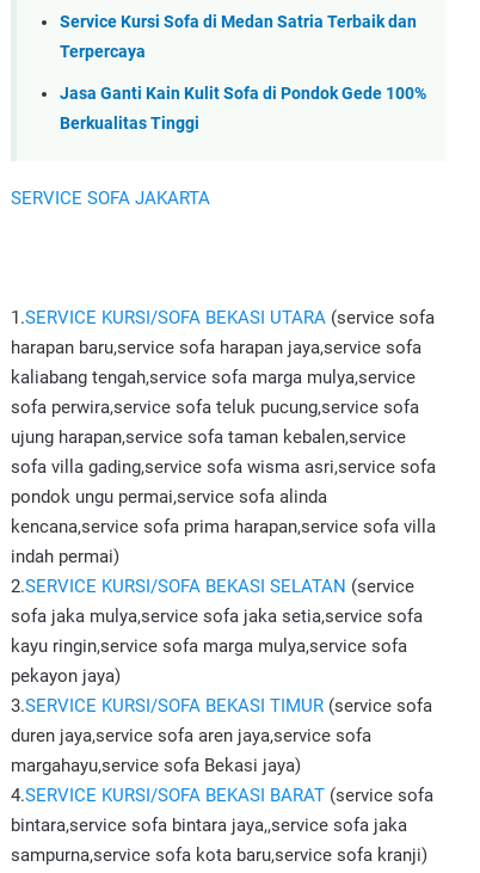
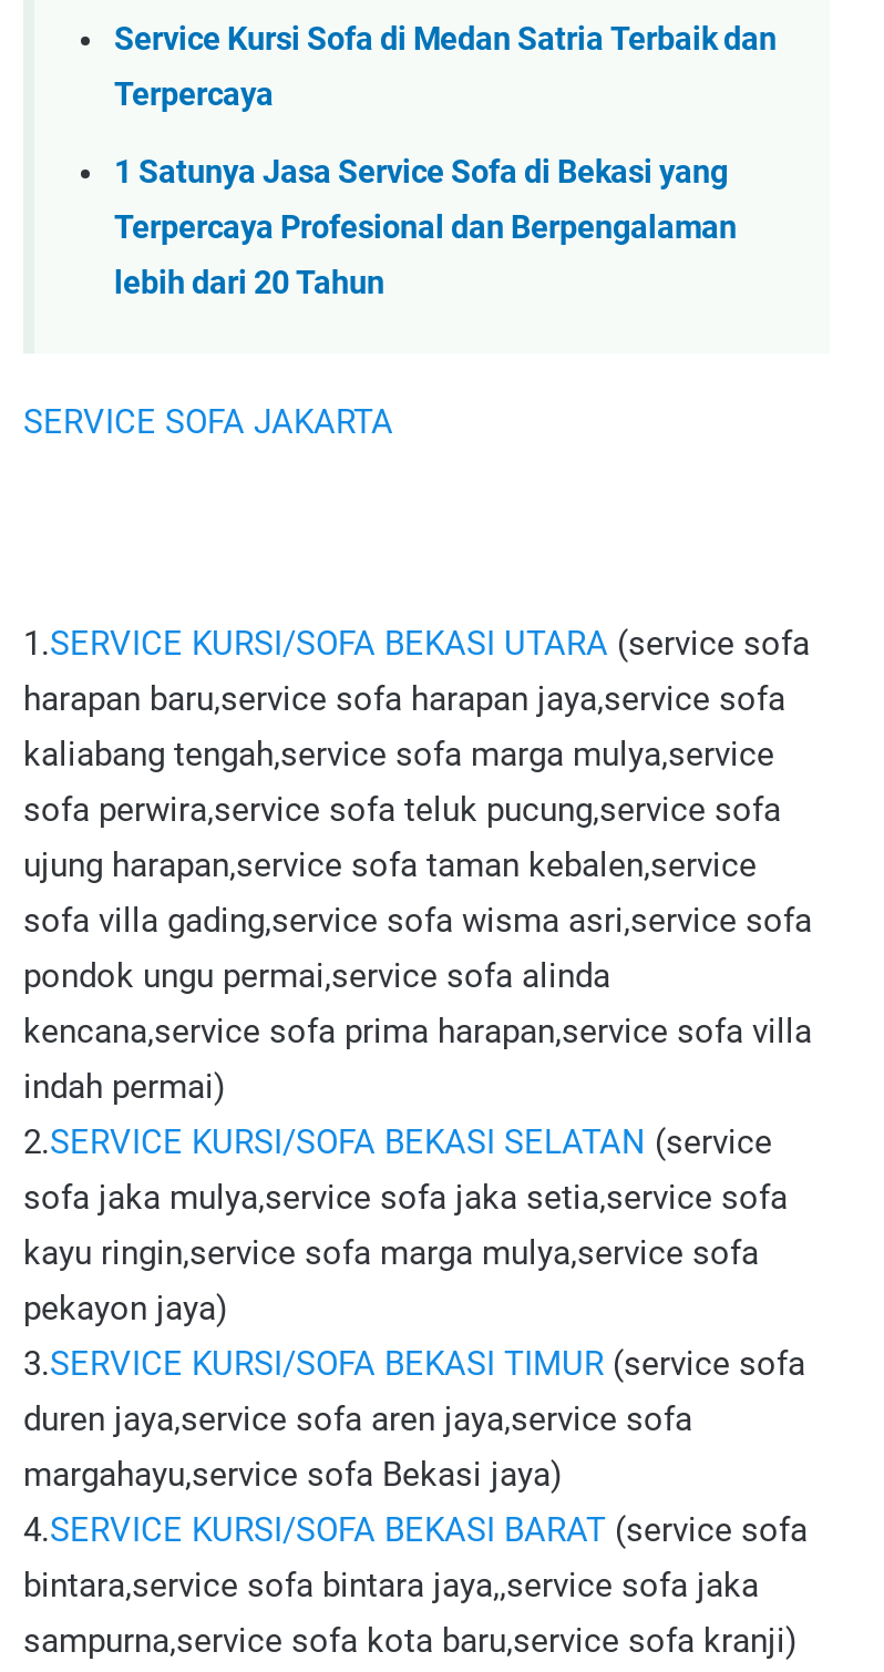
[60,84,426,134] Jasa Ganti Kain Kulit Sofa di Pondok Gede 100% | Berkualitas Tinggi -> [114,154,737,302] 1 Satunya Jasa Service Sofa di Bekasi yang | Terpercaya Profesional dan Berpengalaman | lebih dari 20 Tahun

